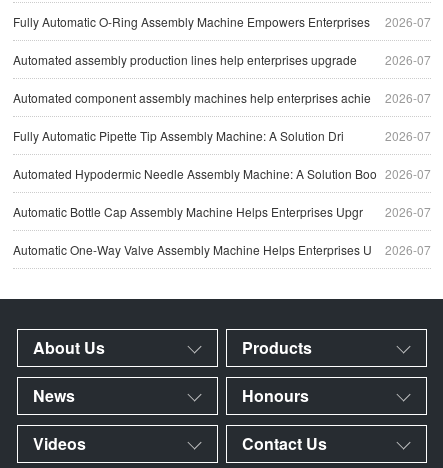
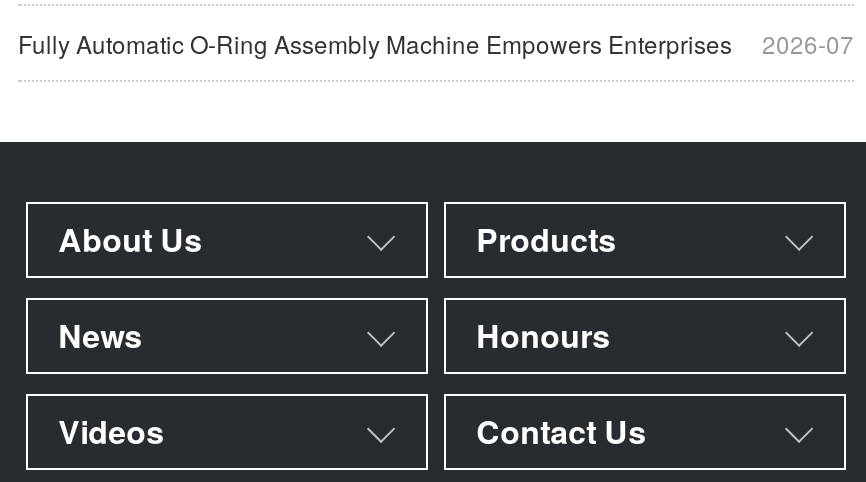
[13,51,431,258] 2026-07 | Automated assembly production lines help enterprises upgrade | 2026-07 | Automated component assembly machines help enterprises achie | 2026-07 | Fully Automatic Pipette Tip Assembly Machine: A Solution Dri | 2026-07 | Automated Hypodermic Needle Assembly Machine: A Solution Boo | 2026-07 | Automatic Bottle Cap Assembly Machine Helps Enterprises Upgr | 2026-07 | Automatic One-Way Valve Assembly Machine Helps Enterprises U -> none

